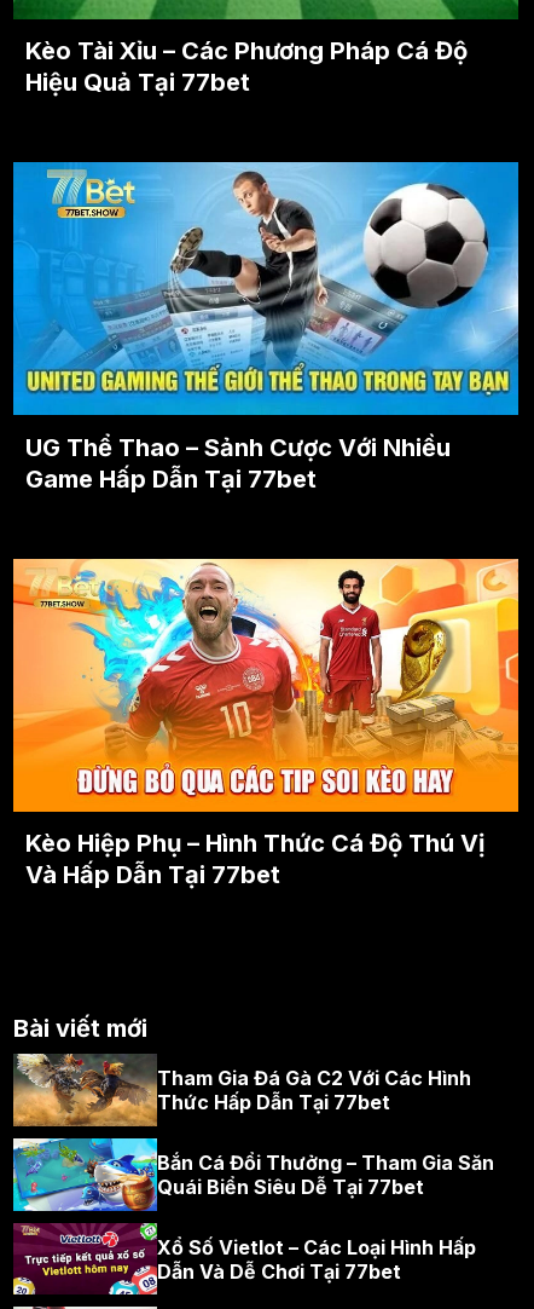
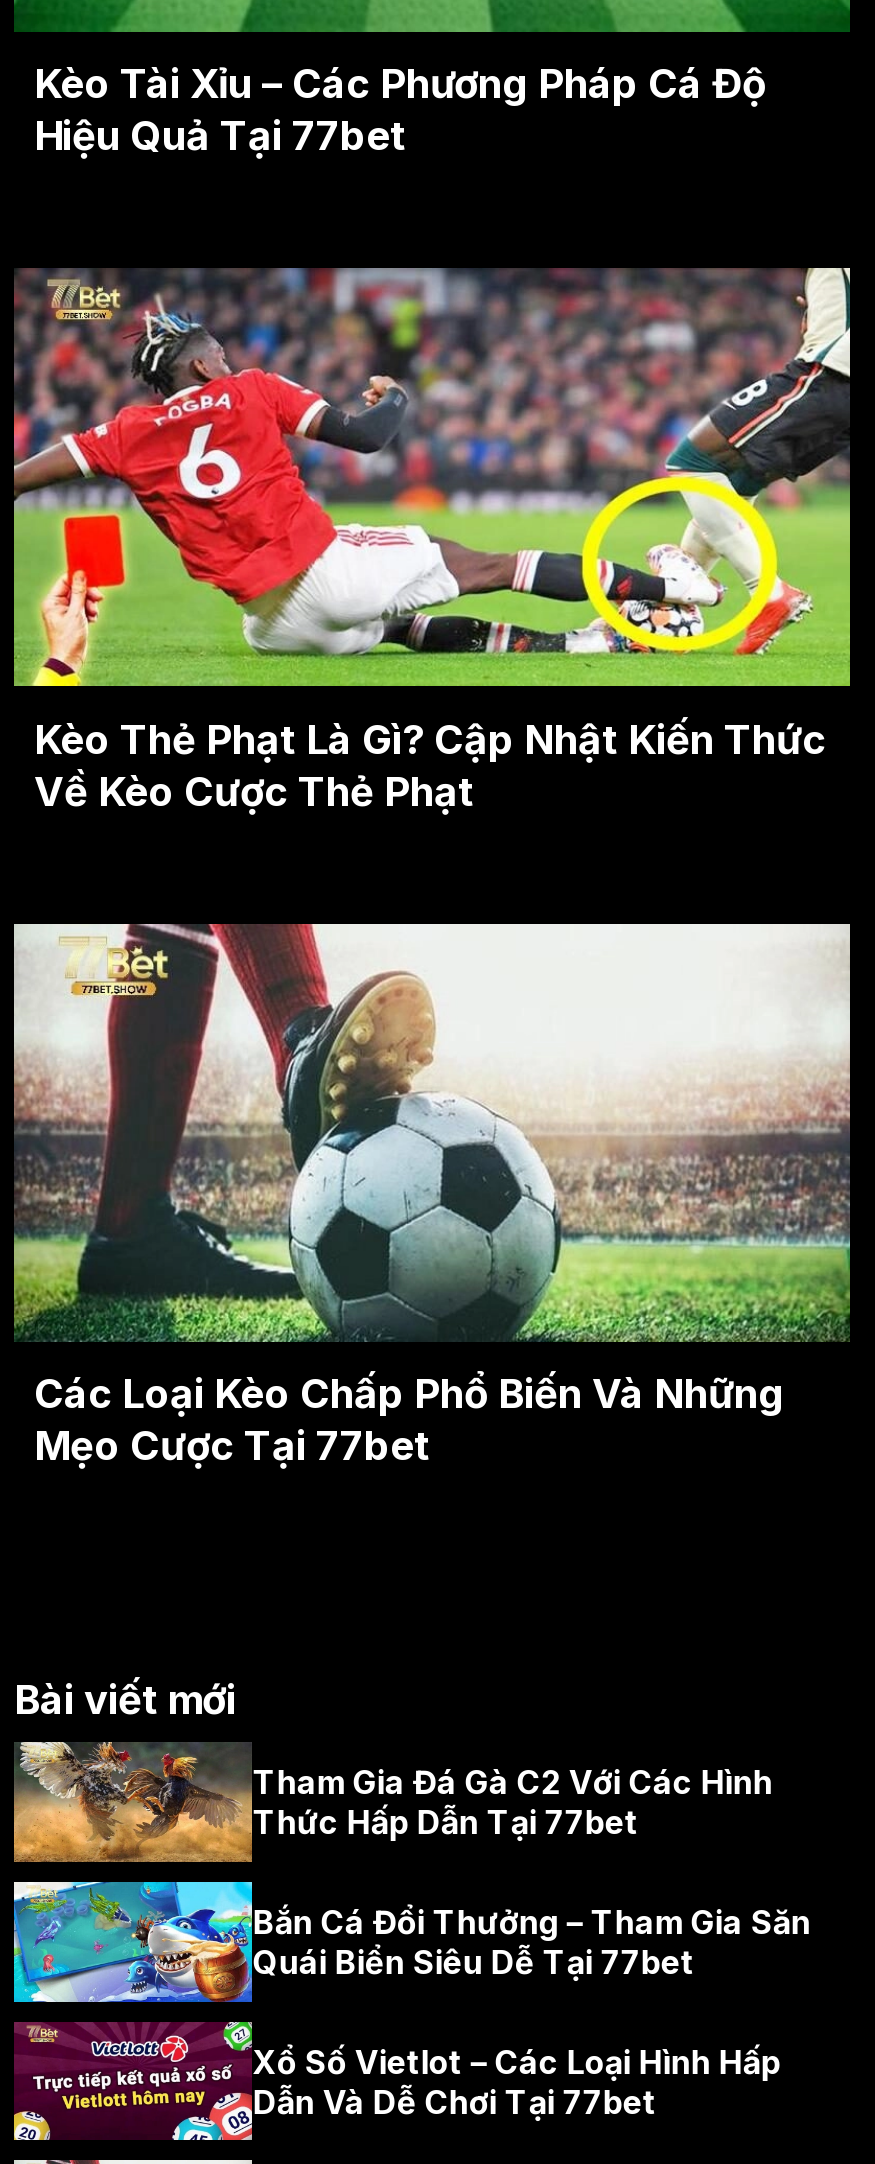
[12,161,520,493] [image] | UG Thể Thao – Sảnh Cược Với Nhiều | Game Hấp Dẫn Tại 77bet -> [12,266,852,816] [image] | Kèo Thẻ Phạt Là Gì? Cập Nhật Kiến Thức | Về Kèo Cược Thẻ Phạt
[12,558,520,890] [image] | Kèo Hiệp Phụ – Hình Thức Cá Độ Thú Vị | Và Hấp Dẫn Tại 77bet -> [12,922,852,1471] [image] | Các Loại Kèo Chấp Phổ Biến Và Những | Mẹo Cược Tại 77bet

